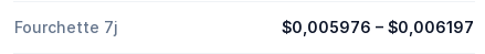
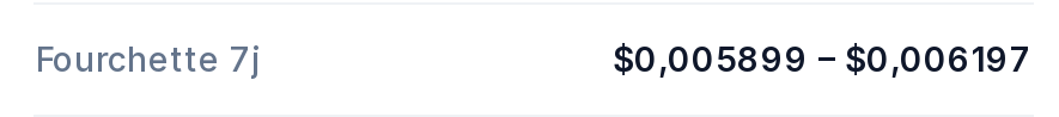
[282,17,474,36] $0,005976 – $0,006197 -> [613,37,1031,78] $0,005899 – $0,006197

